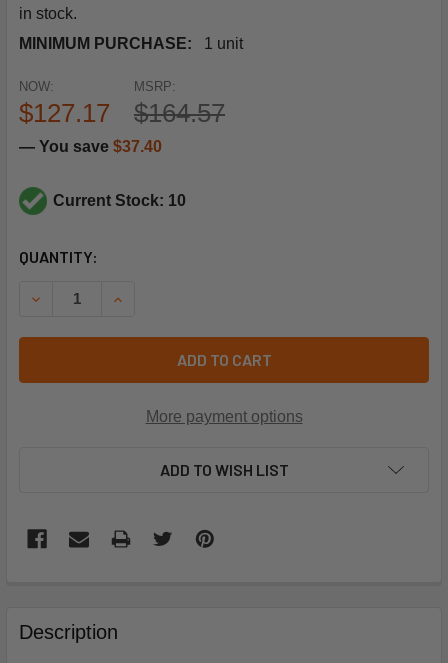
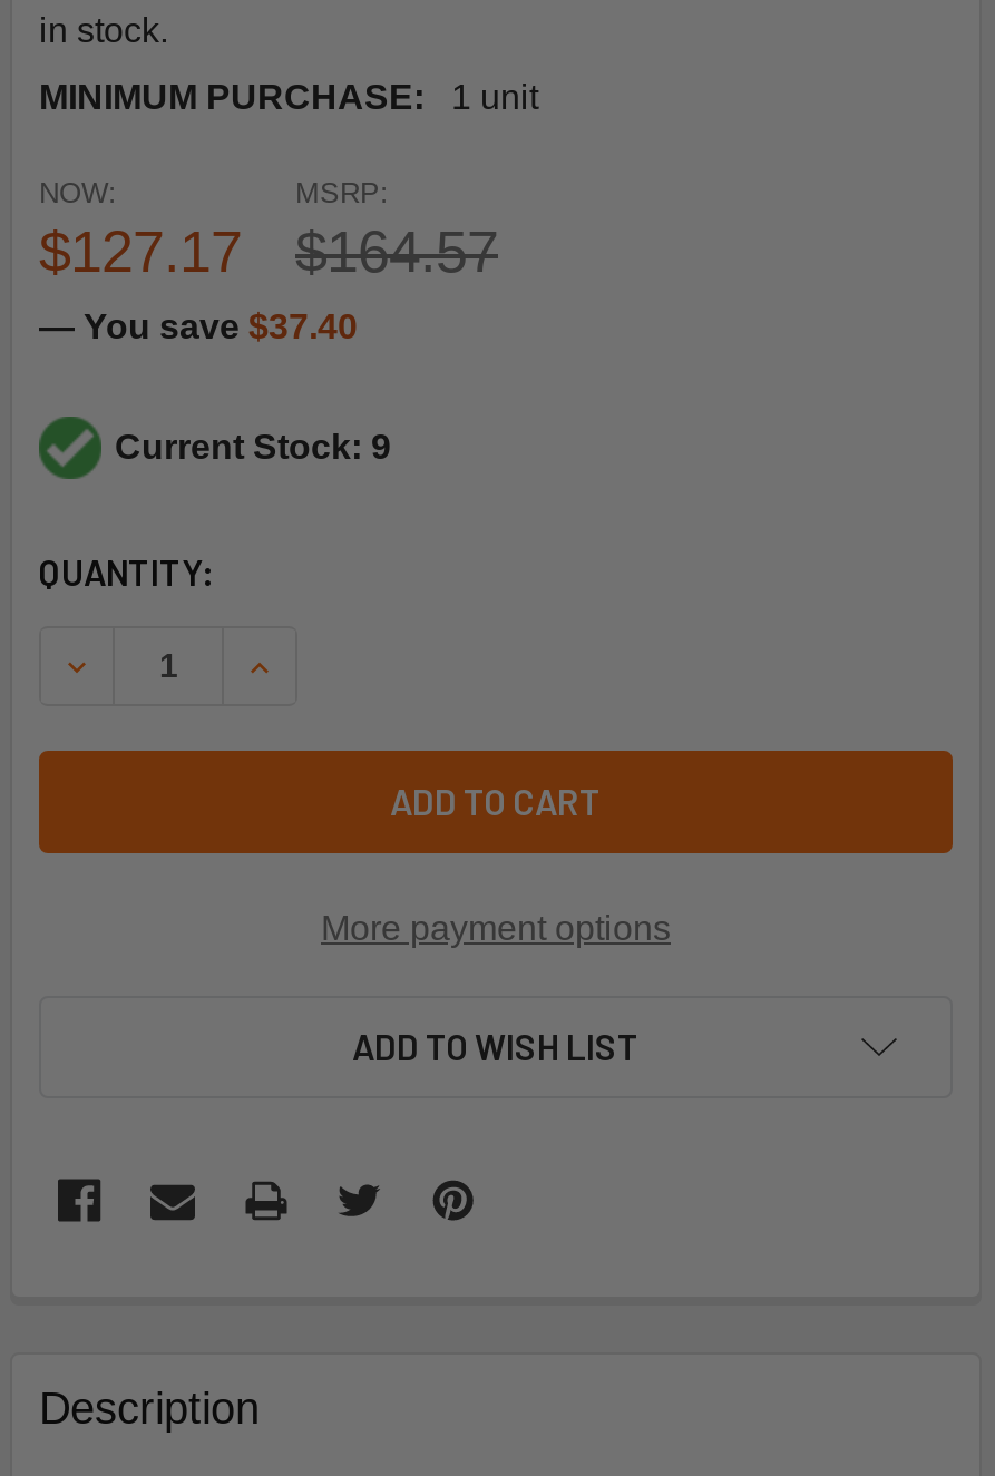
[53,192,186,209] Current Stock: 10 -> [115,428,391,466] Current Stock: 9

